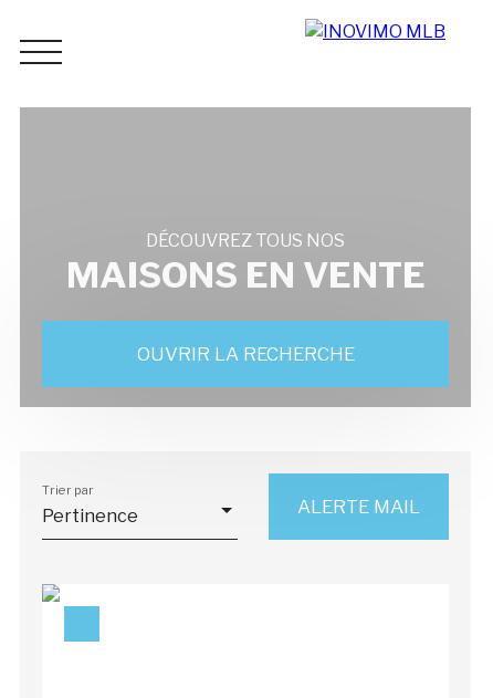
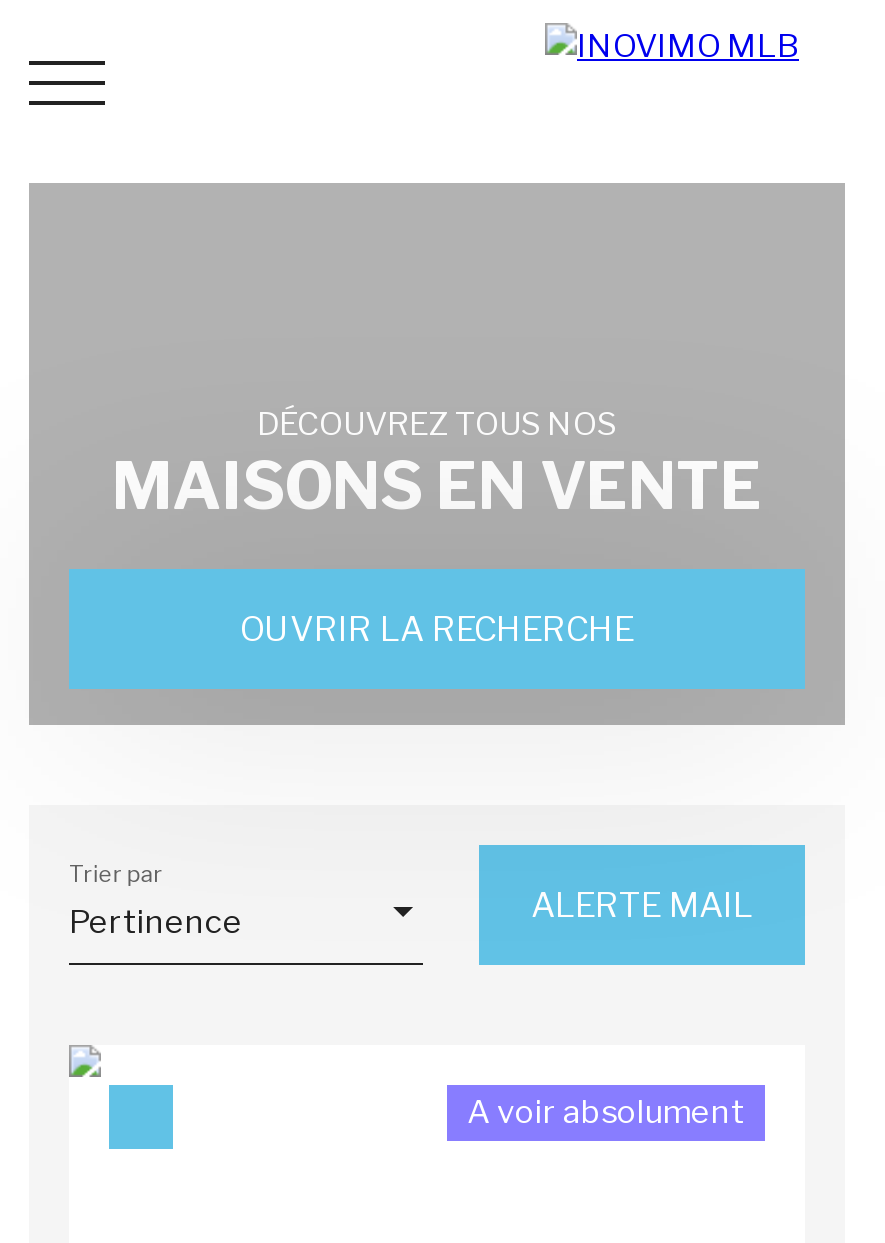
none -> [467,1093,745,1131] A voir absolument

